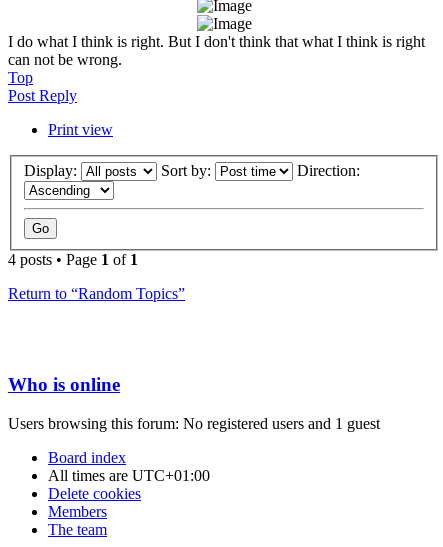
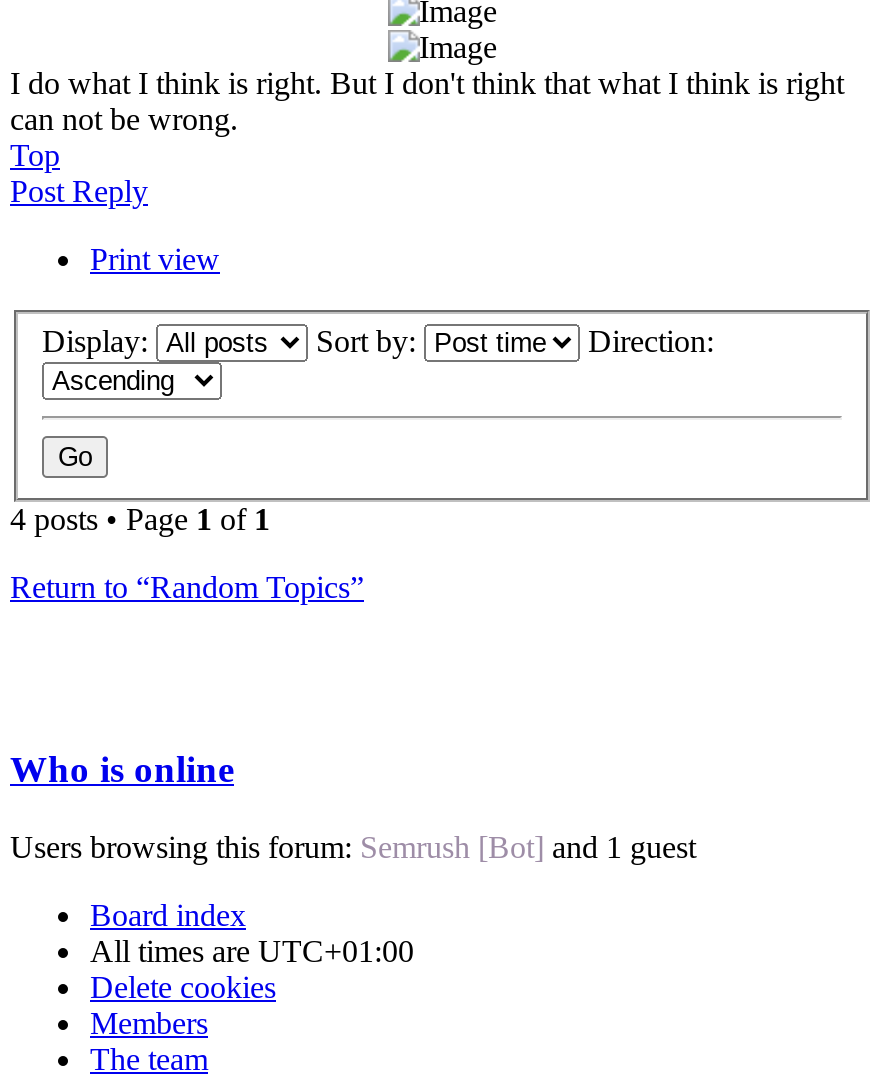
[8,415,380,432] Users browsing this forum: No registered users and 1 guest -> [10,829,696,863] Users browsing this forum: Semrush [Bot] and 1 guest

